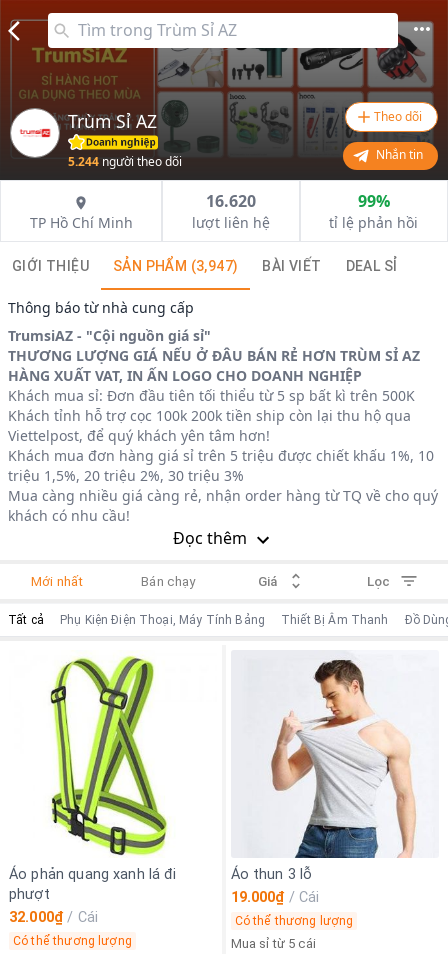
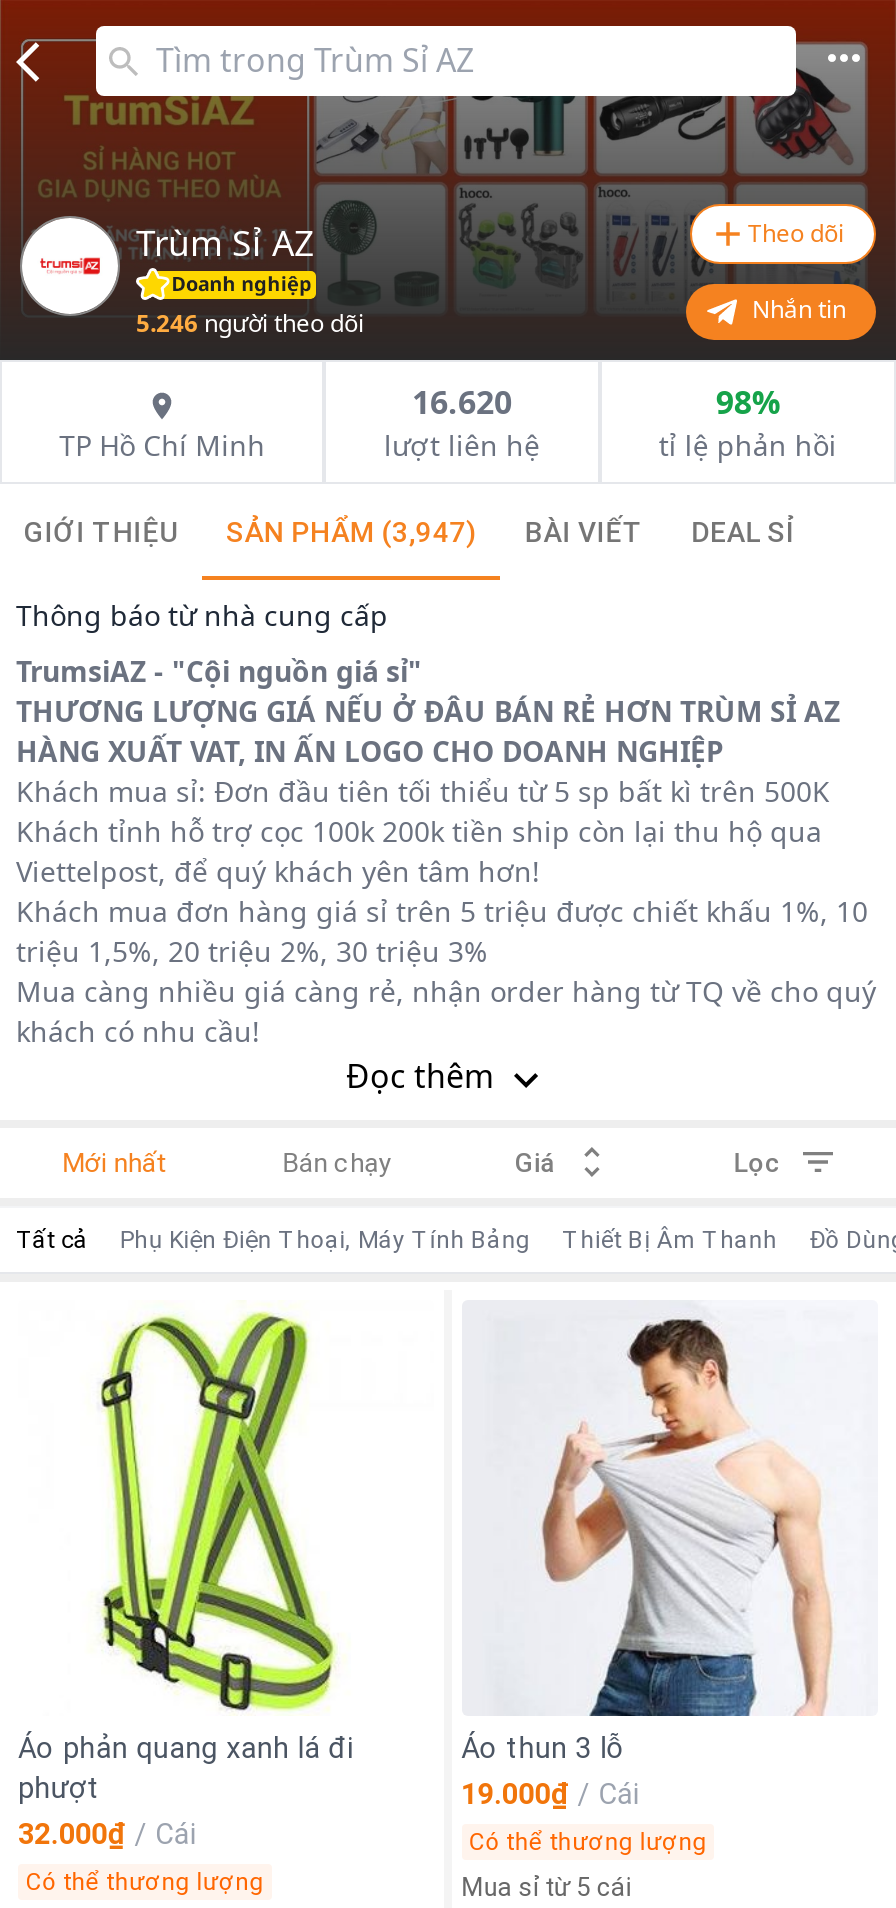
[68,153,182,170] 5.244 người theo dõi -> [136,306,364,340] 5.246 người theo dõi
[358,190,390,212] 99% -> [716,380,780,424] 98%

